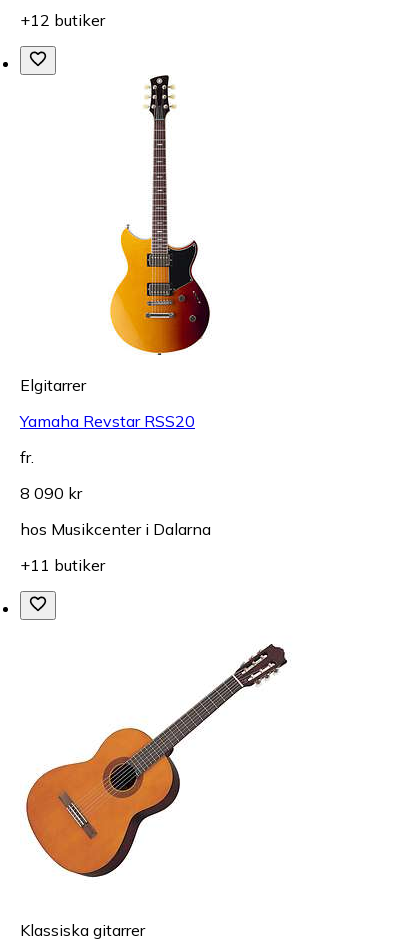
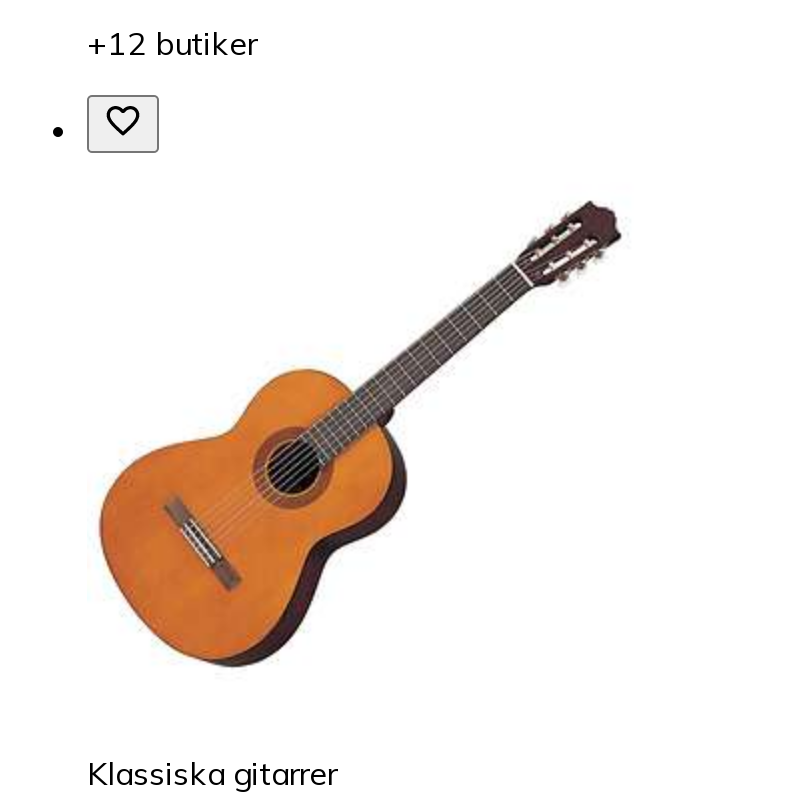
[20,74,211,575] [image] | Elgitarrer | Yamaha Revstar RSS20 | fr. | 8 090 kr | hos Musikcenter i Dalarna | +11 butiker -> none

